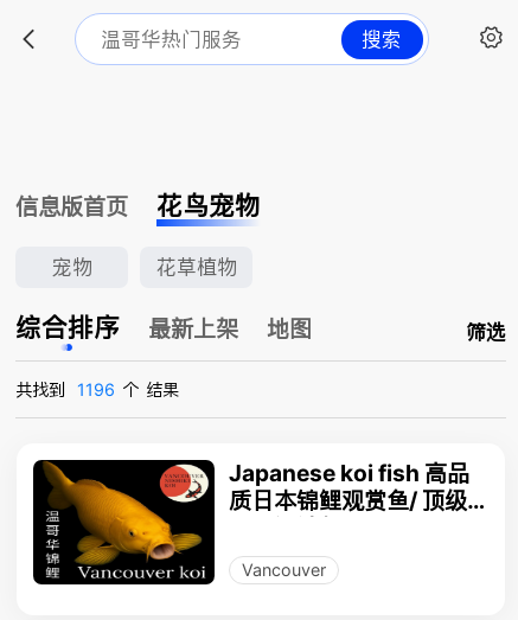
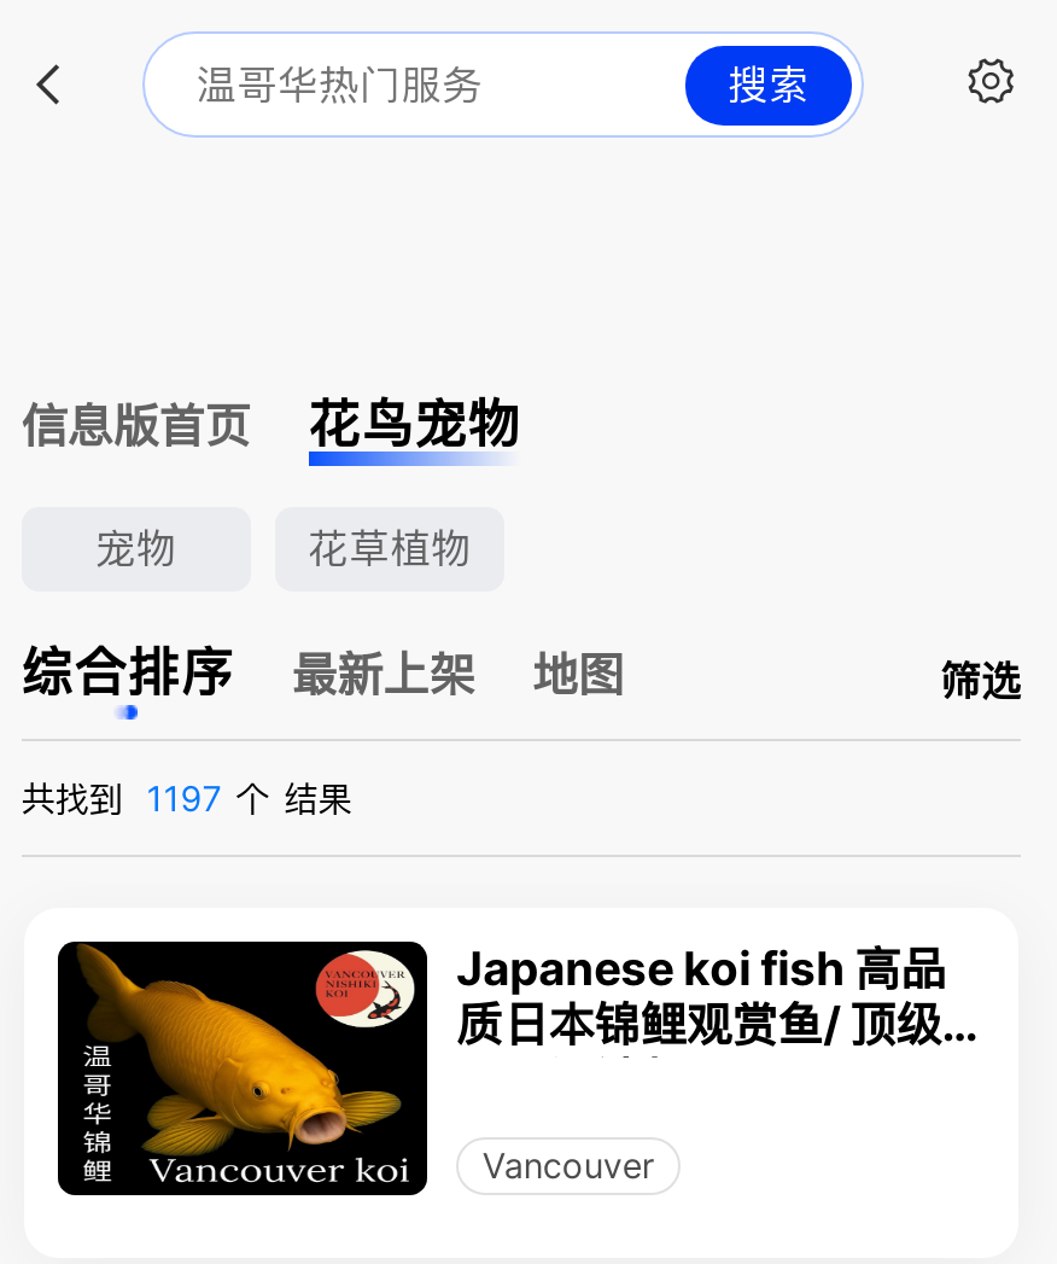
[15,379,179,400] 共找到 1196 个 结果 -> [21,777,351,819] 共找到 1197 个 结果

